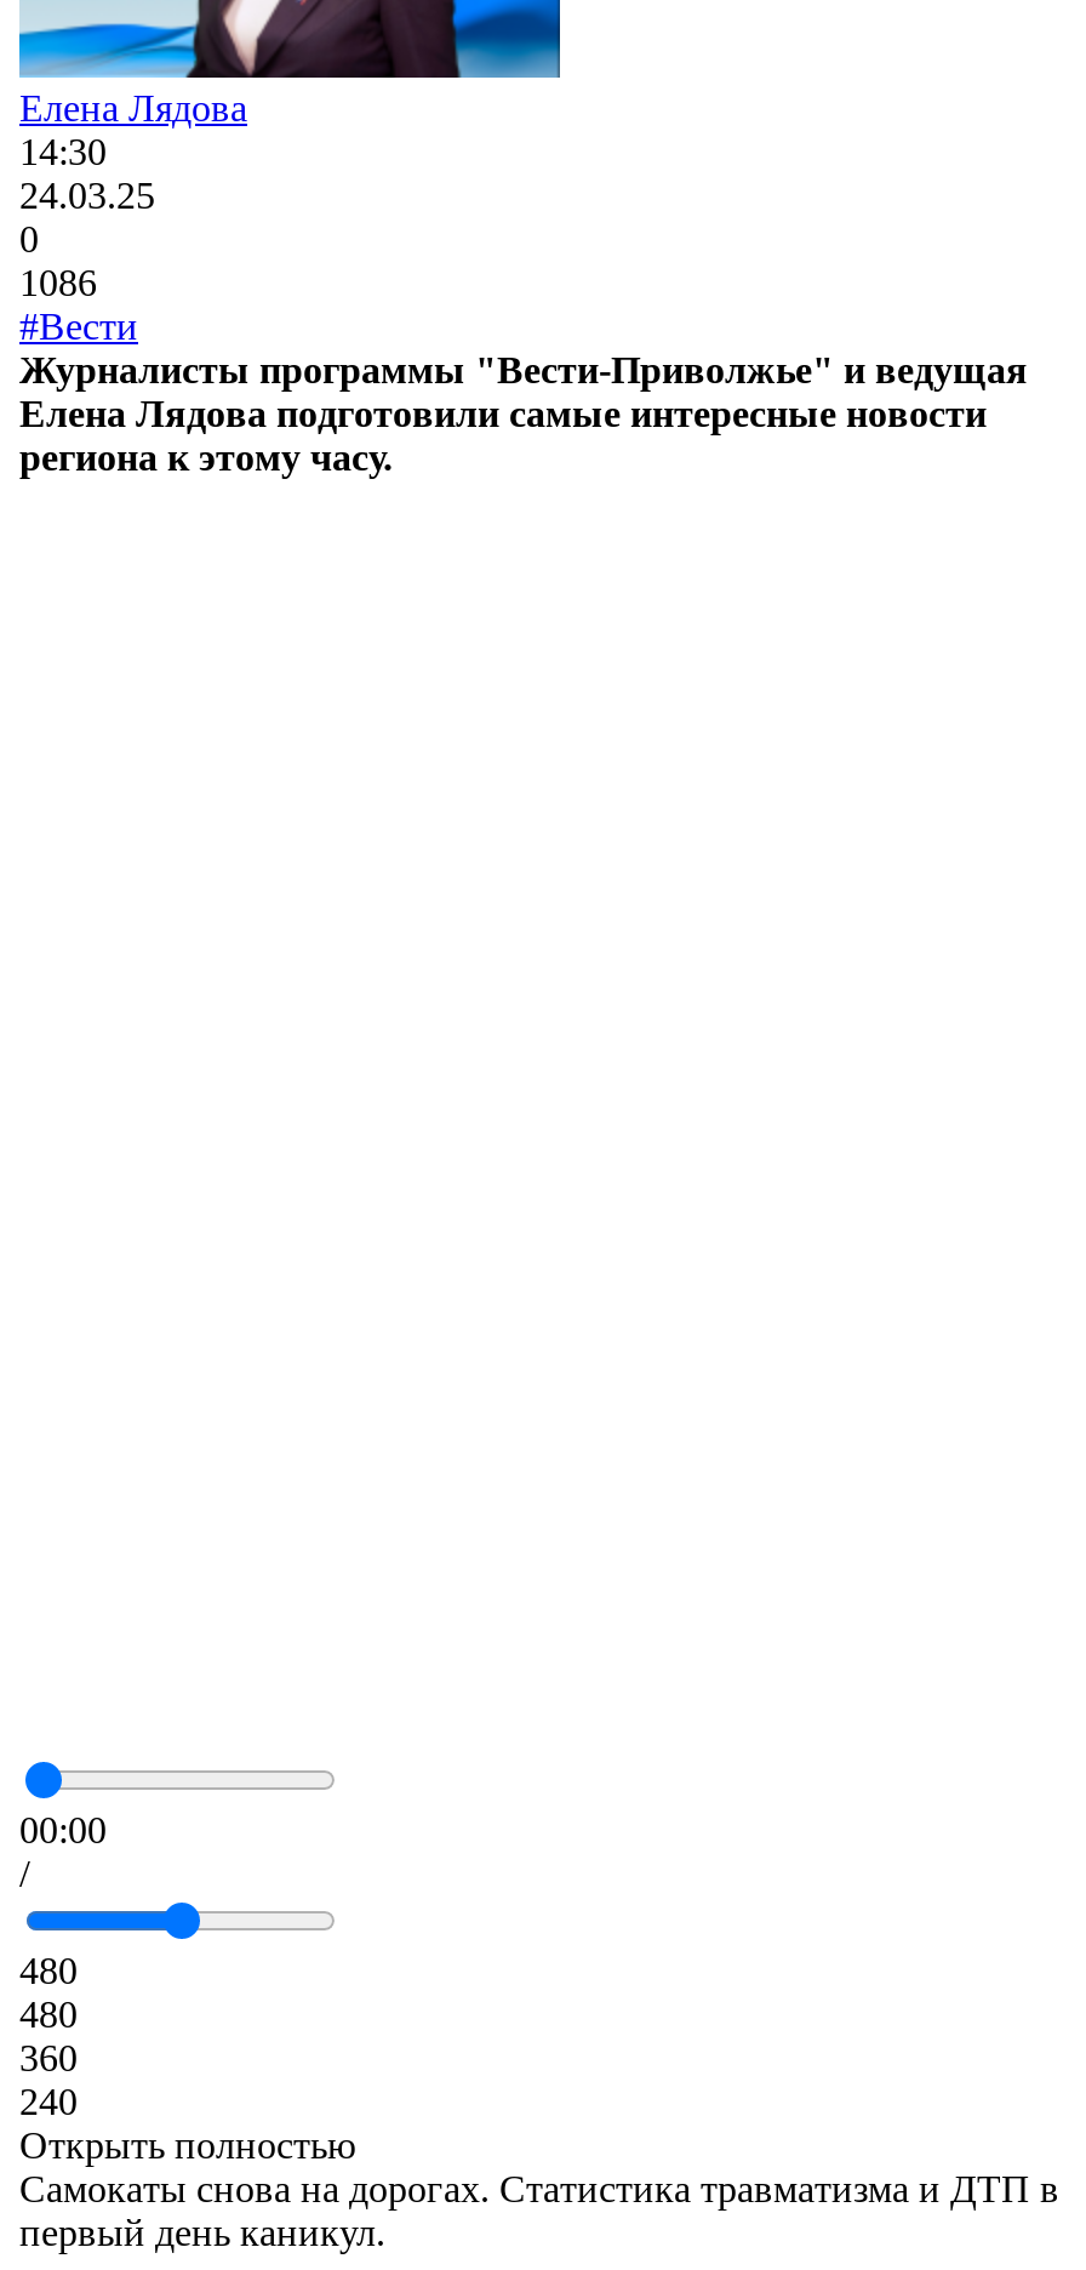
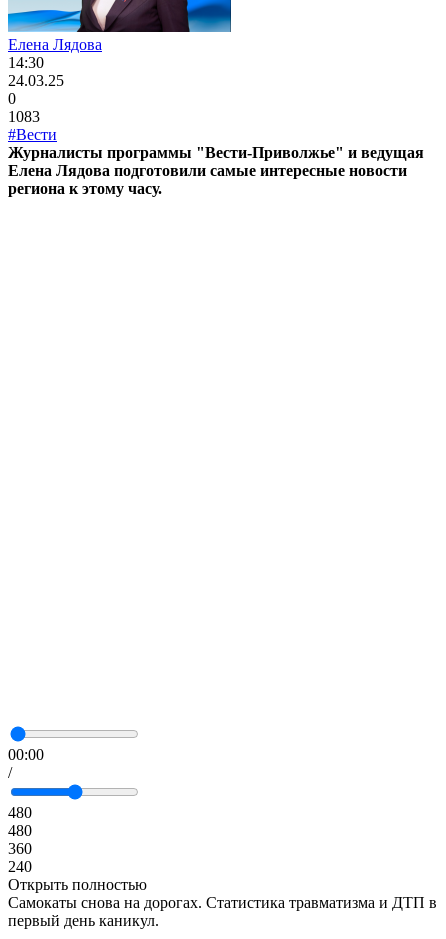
[19,262,97,303] 1086 -> [8,108,40,125] 1083

